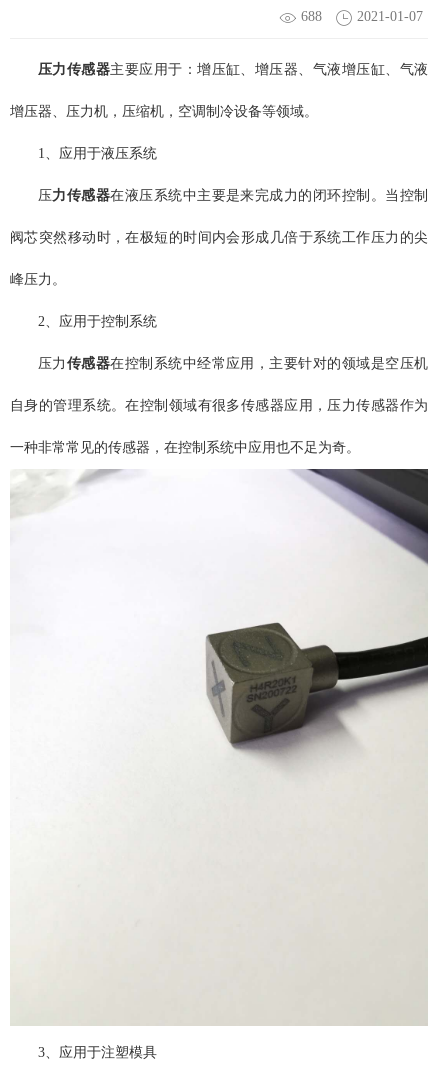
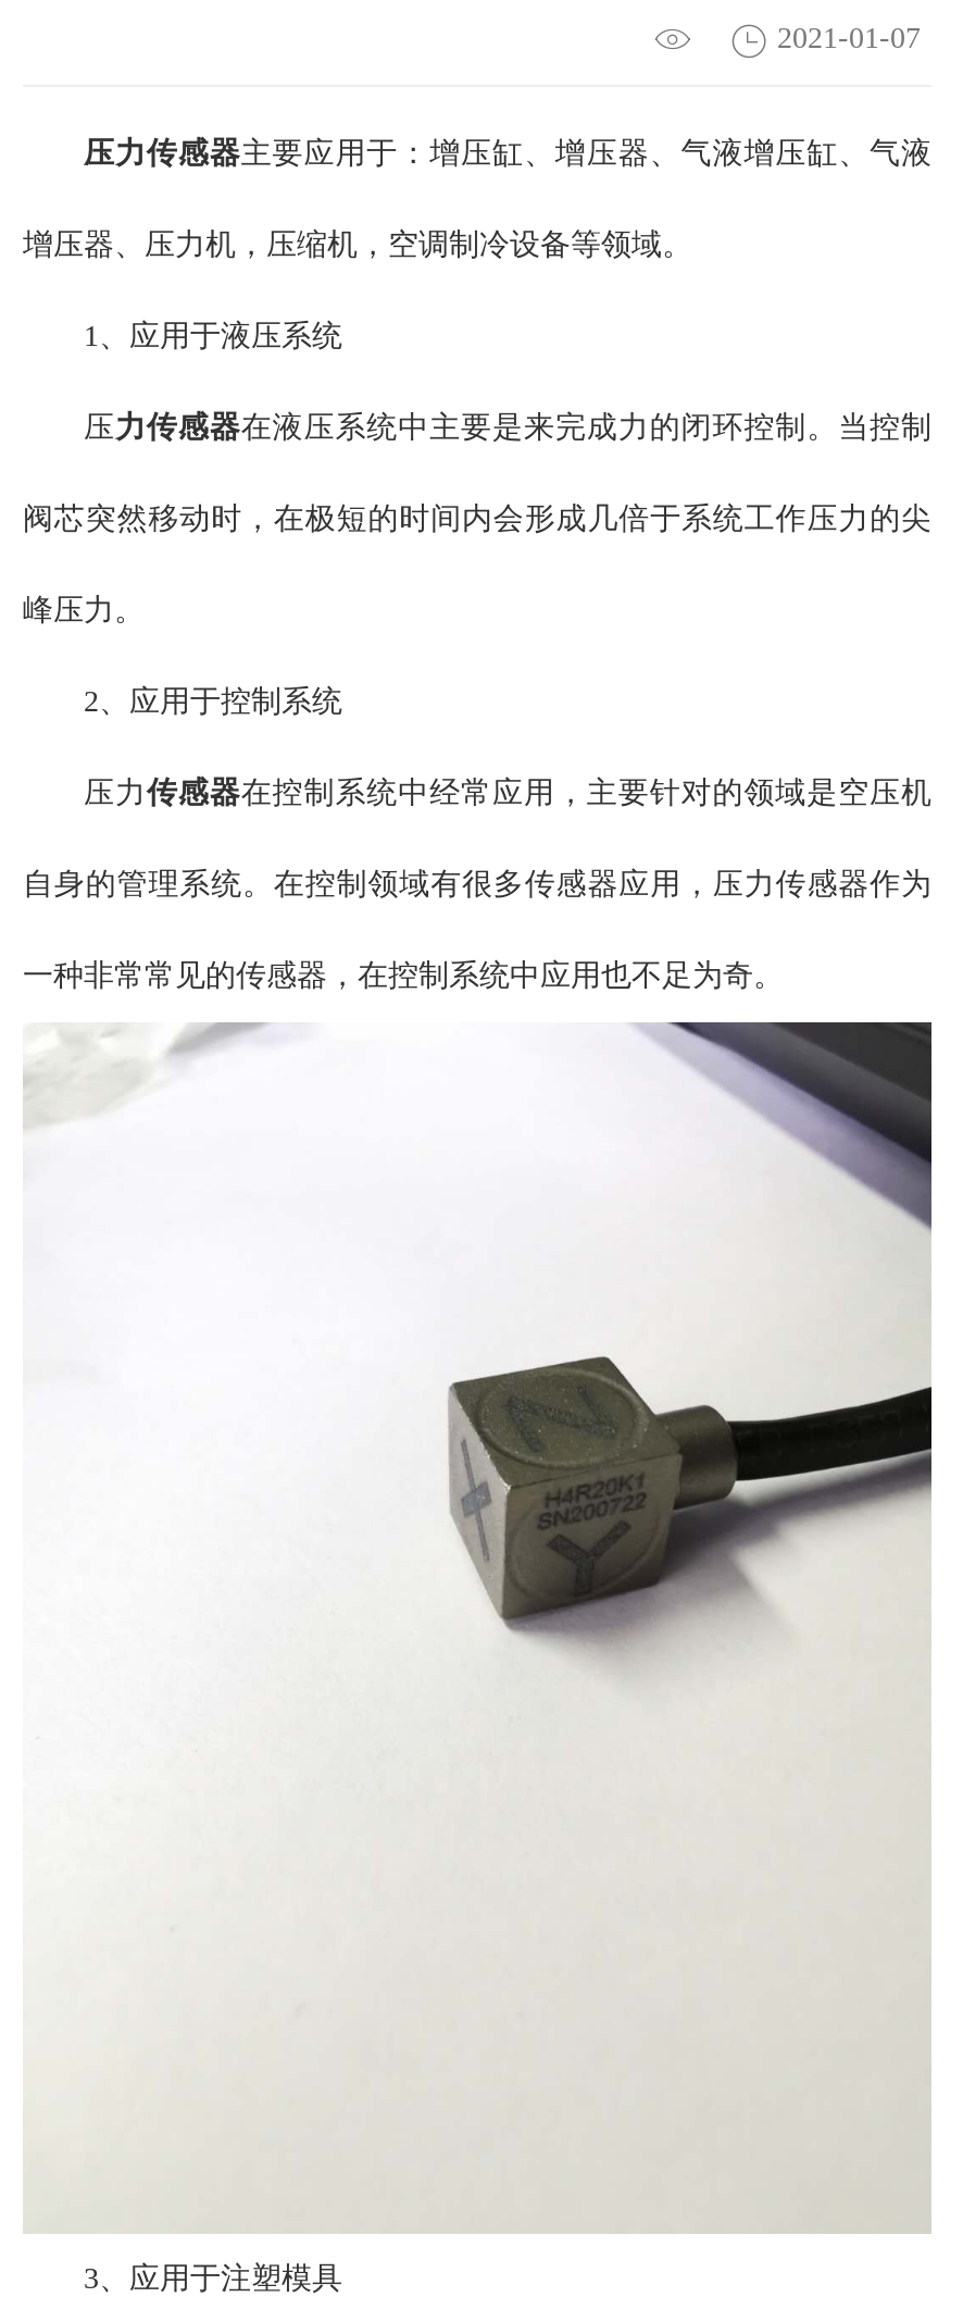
[301,9,322,24] 688 -> none

